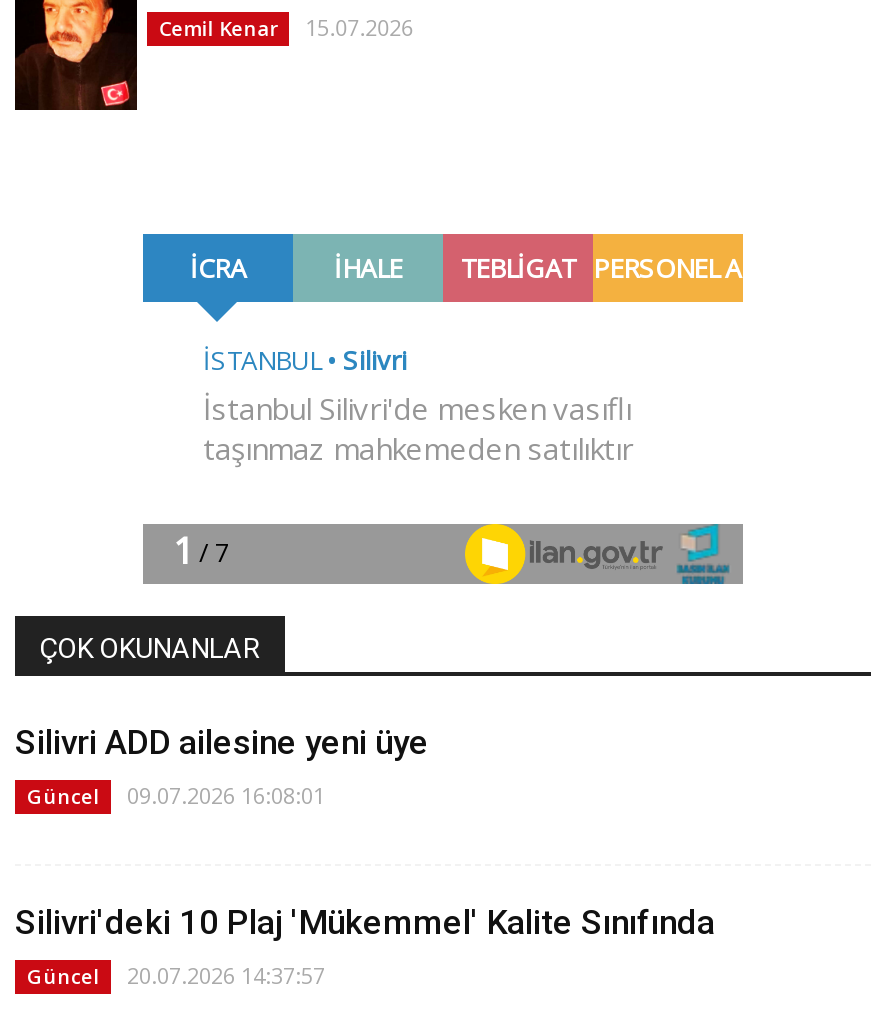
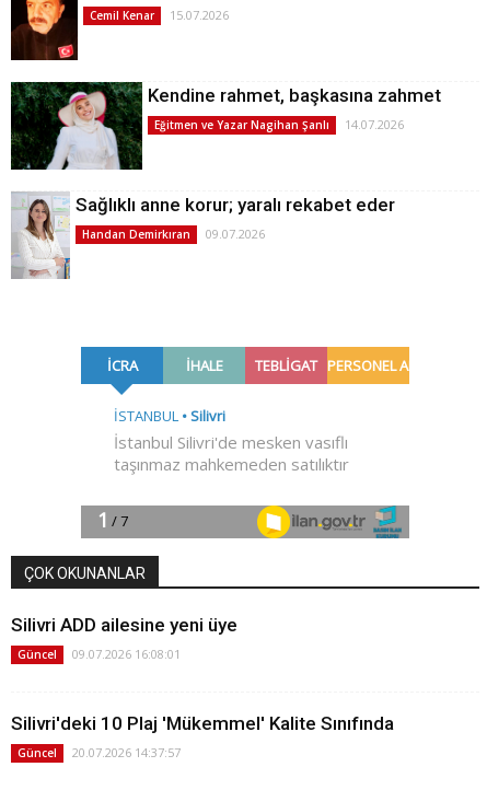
none -> [10,81,441,171] [image] | Kendine rahmet, başkasına zahmet | Eğitmen ve Yazar Nagihan Şanlı | 14.07.2026
none -> [11,191,395,279] [image] | Sağlıklı anne korur; yaralı rekabet eder | Handan Demirkıran | 09.07.2026

